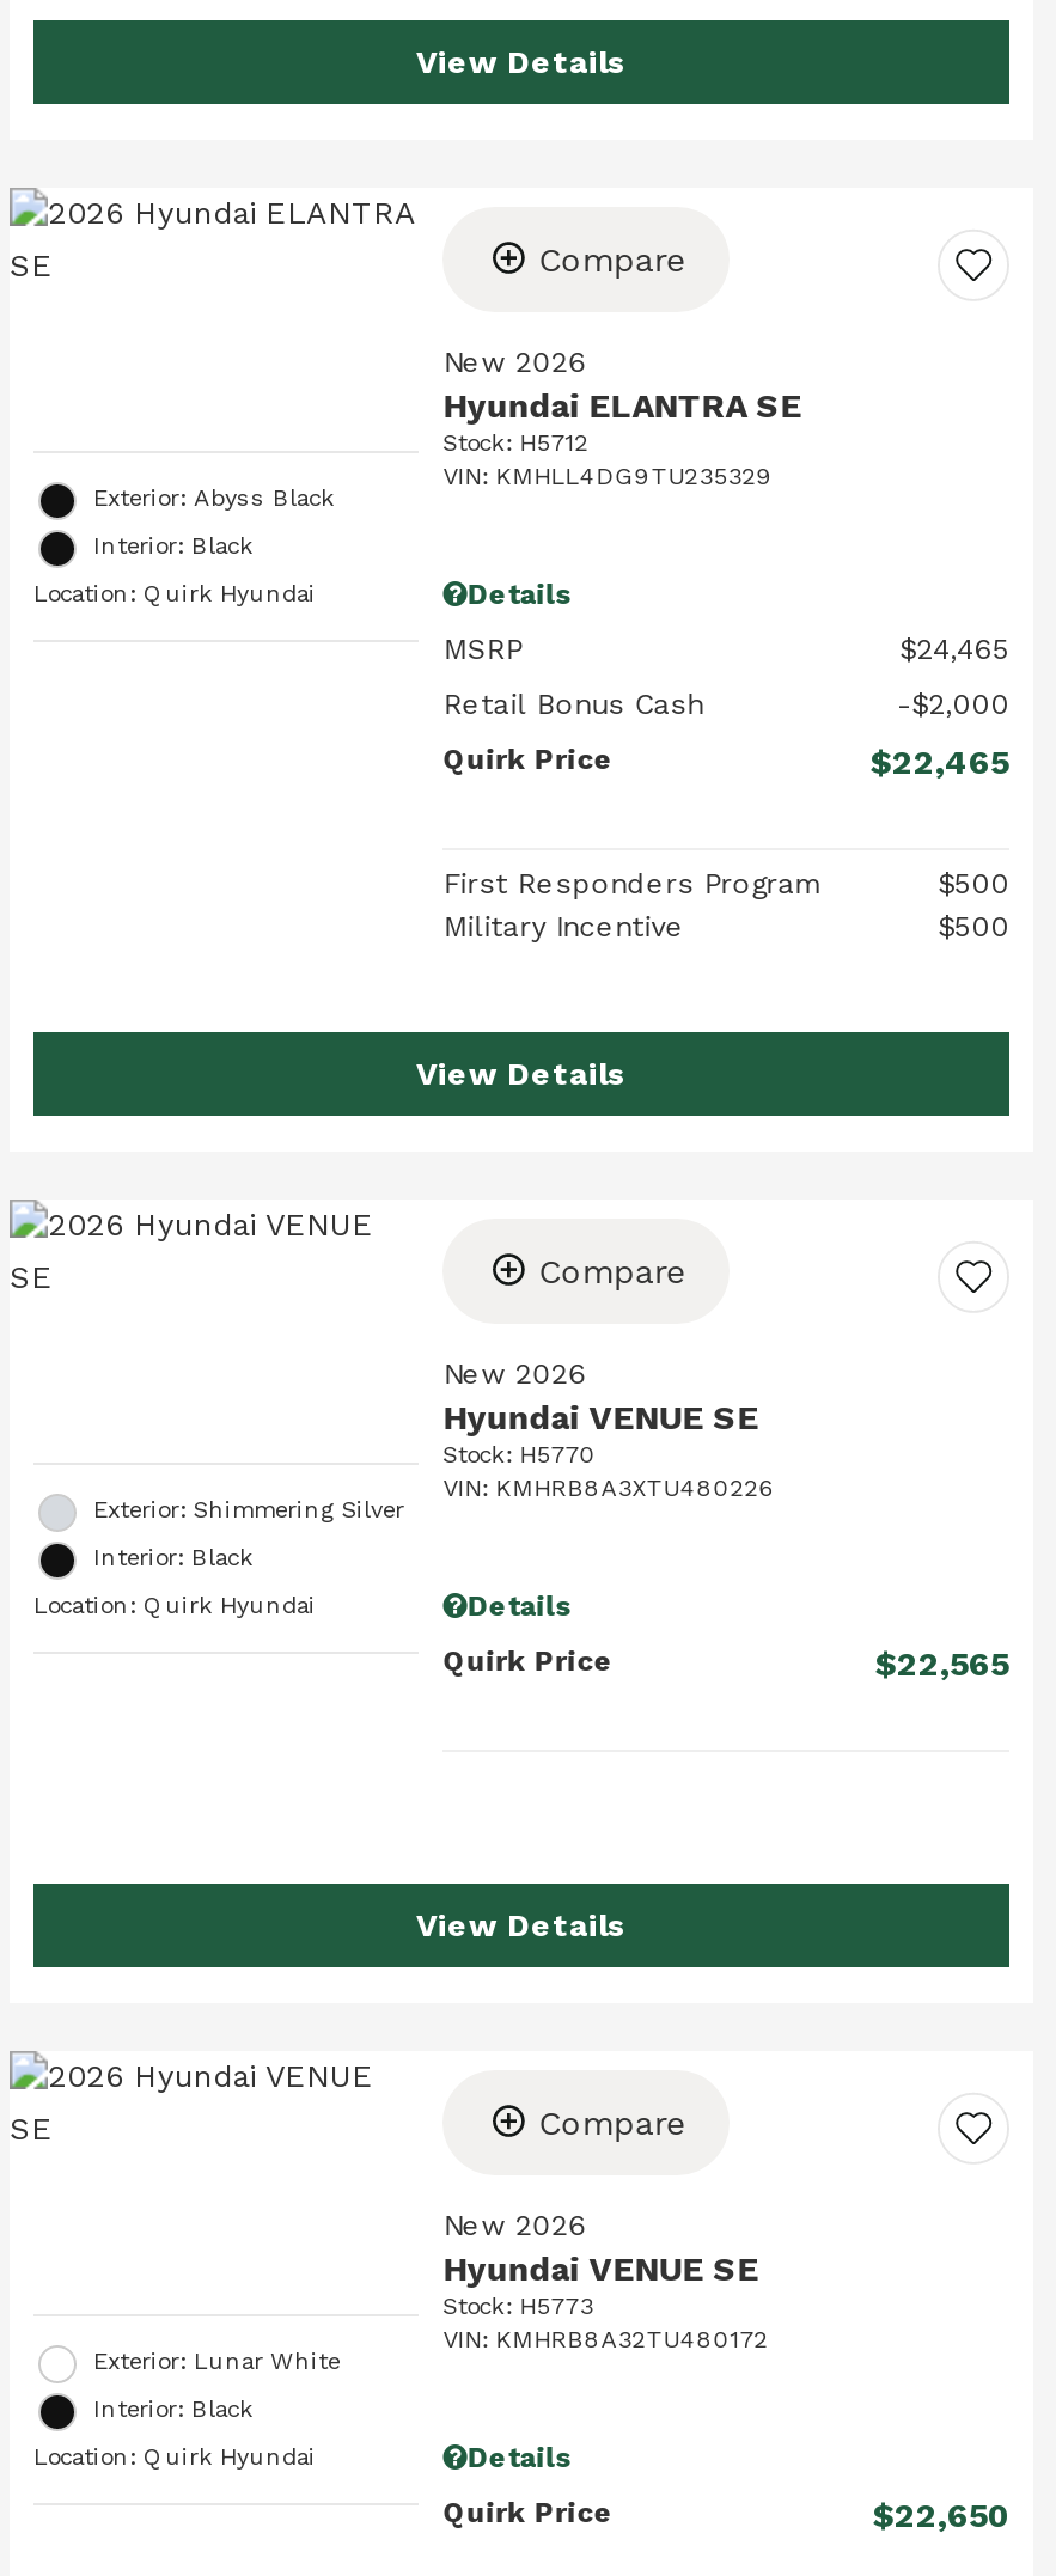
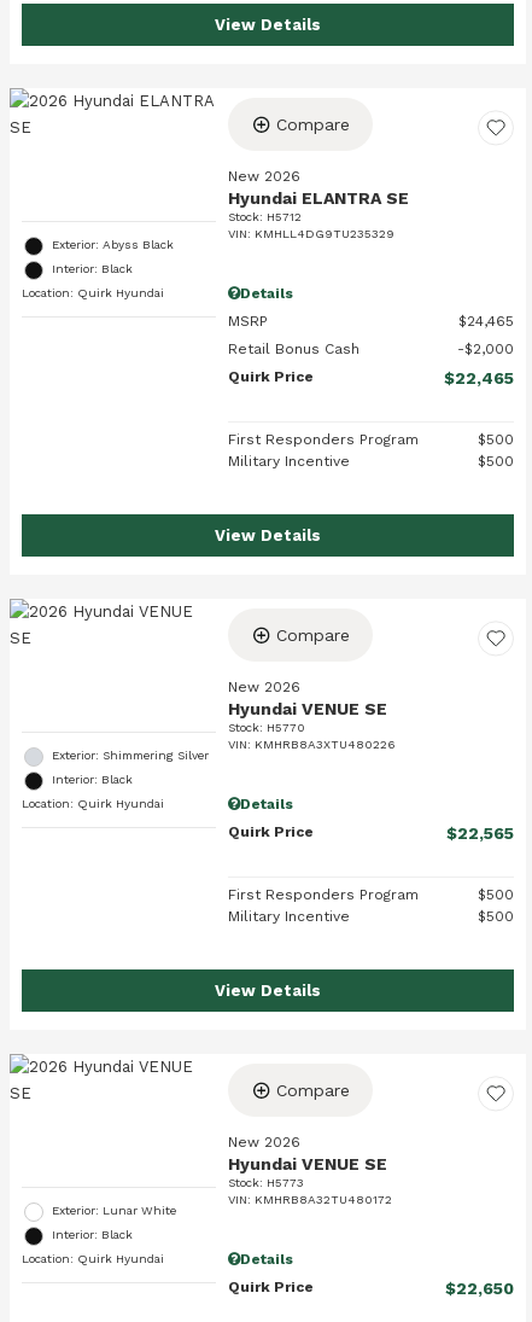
none -> [228,886,514,925] First Responders Program | $500 | Military Incentive | $500

